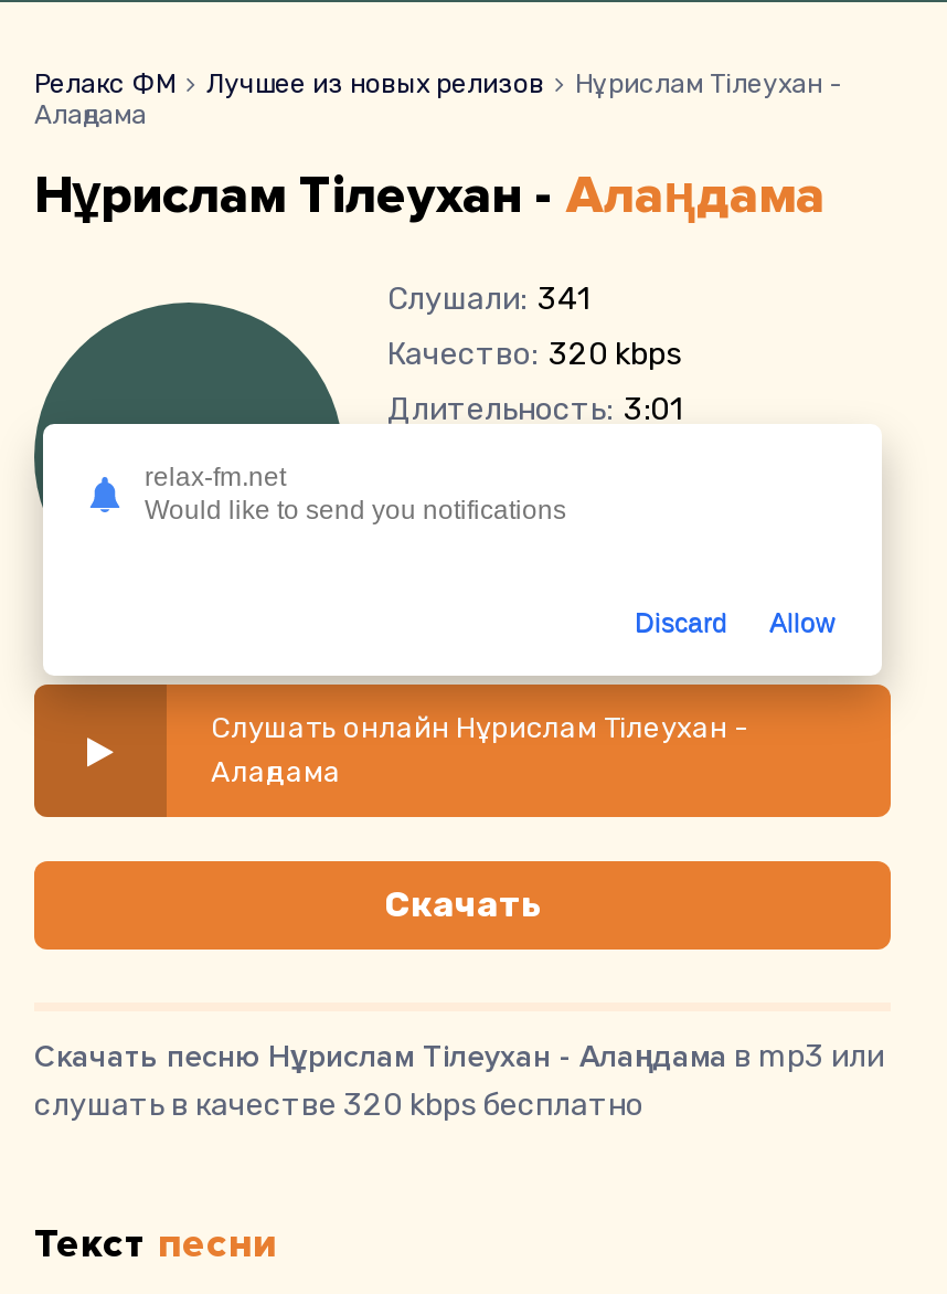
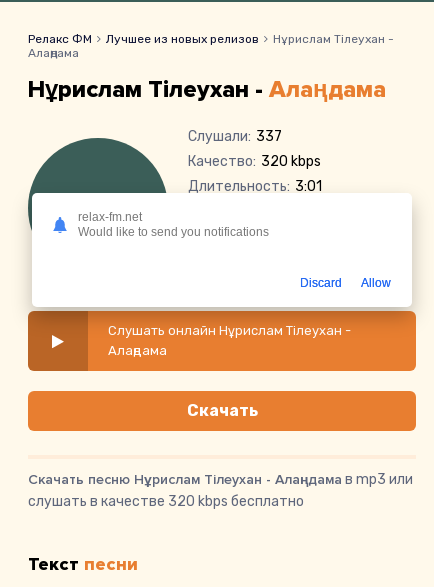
[387,280,590,318] Слушали: 341 -> [188,128,282,145] Слушали: 337

